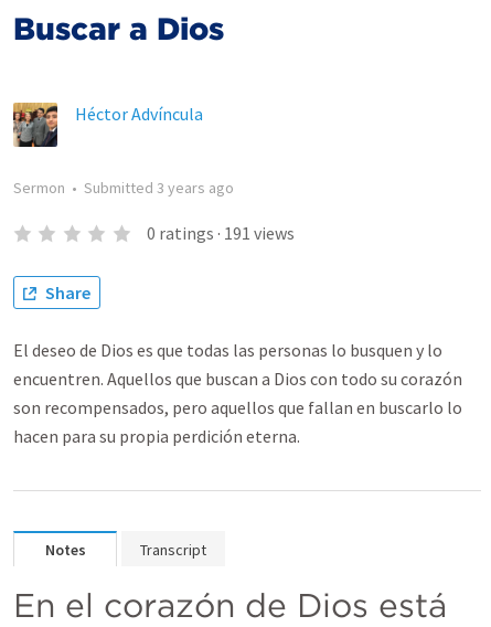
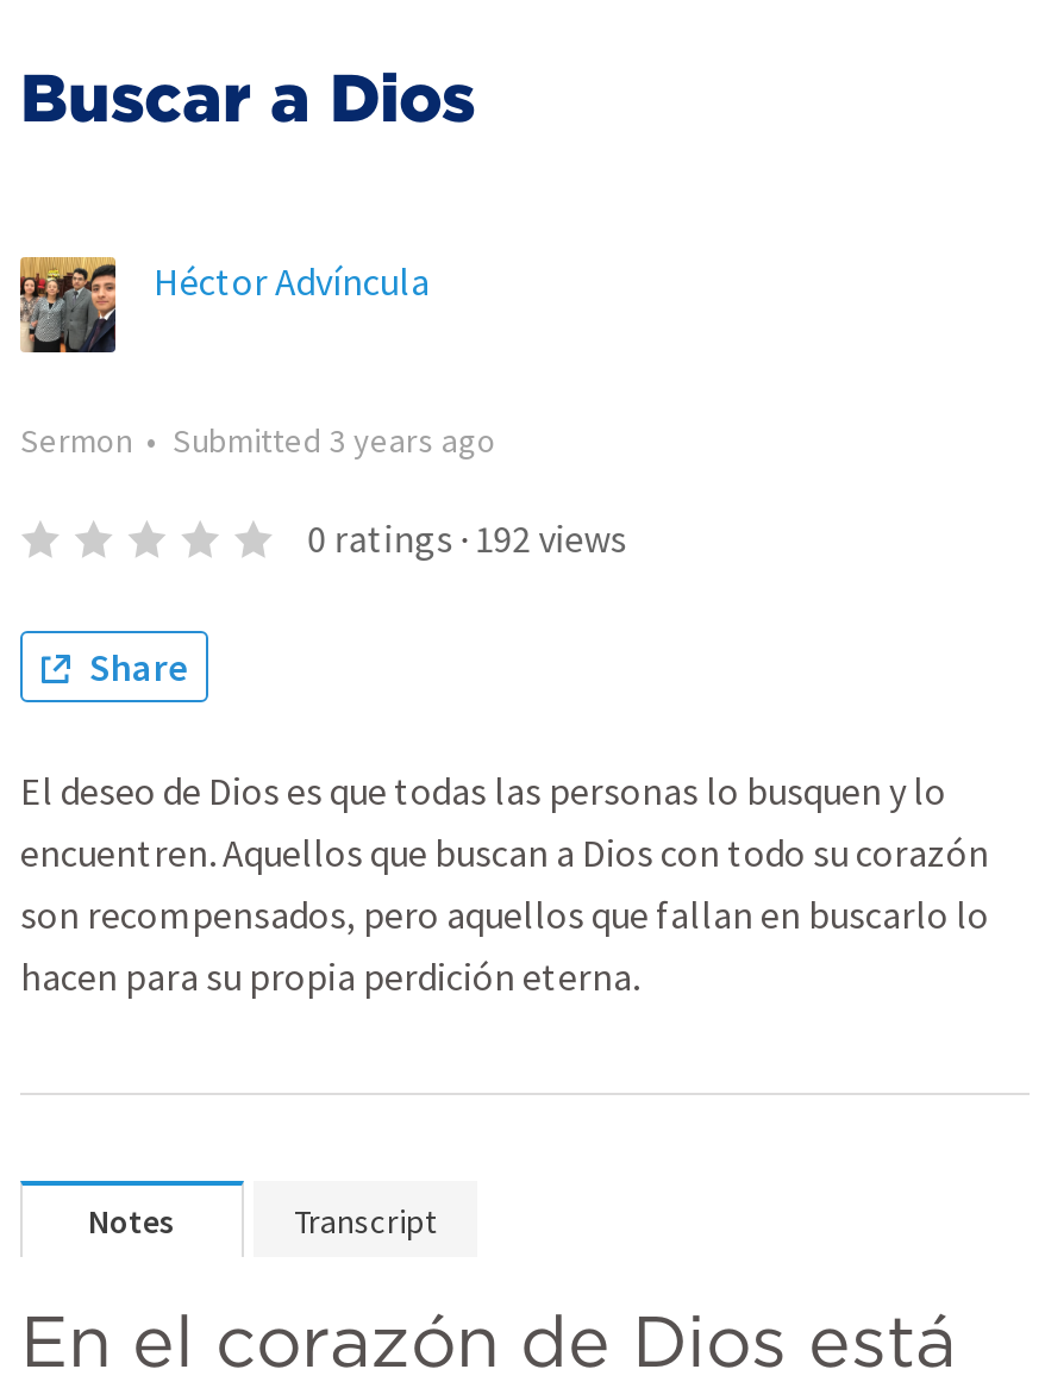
[146,222,294,244] 0 ratings · 191 views -> [308,514,627,562] 0 ratings · 192 views

